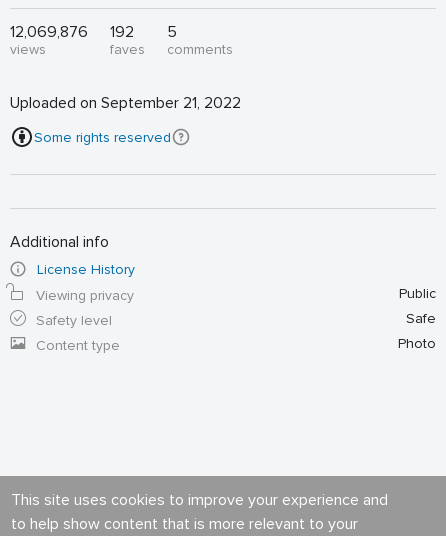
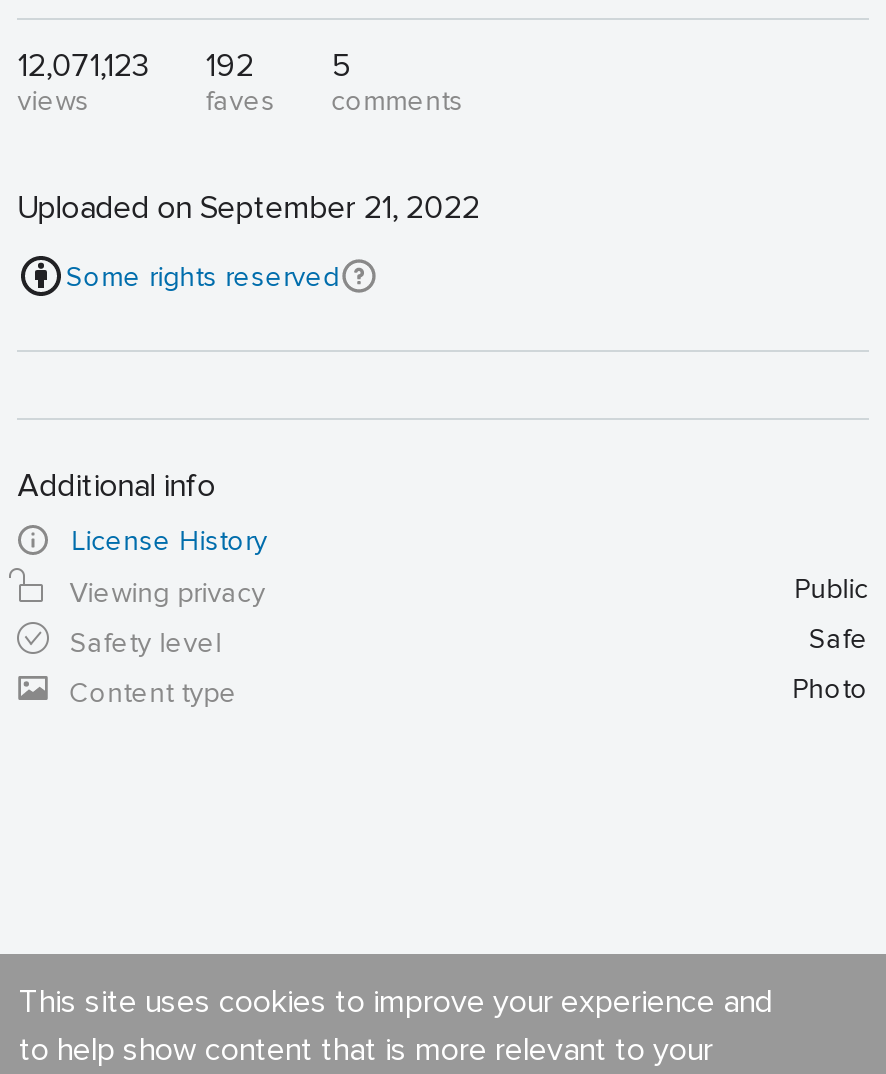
[10,22,177,42] 12,069,876 192 5 -> [17,46,351,86] 12,071,123 192 5

